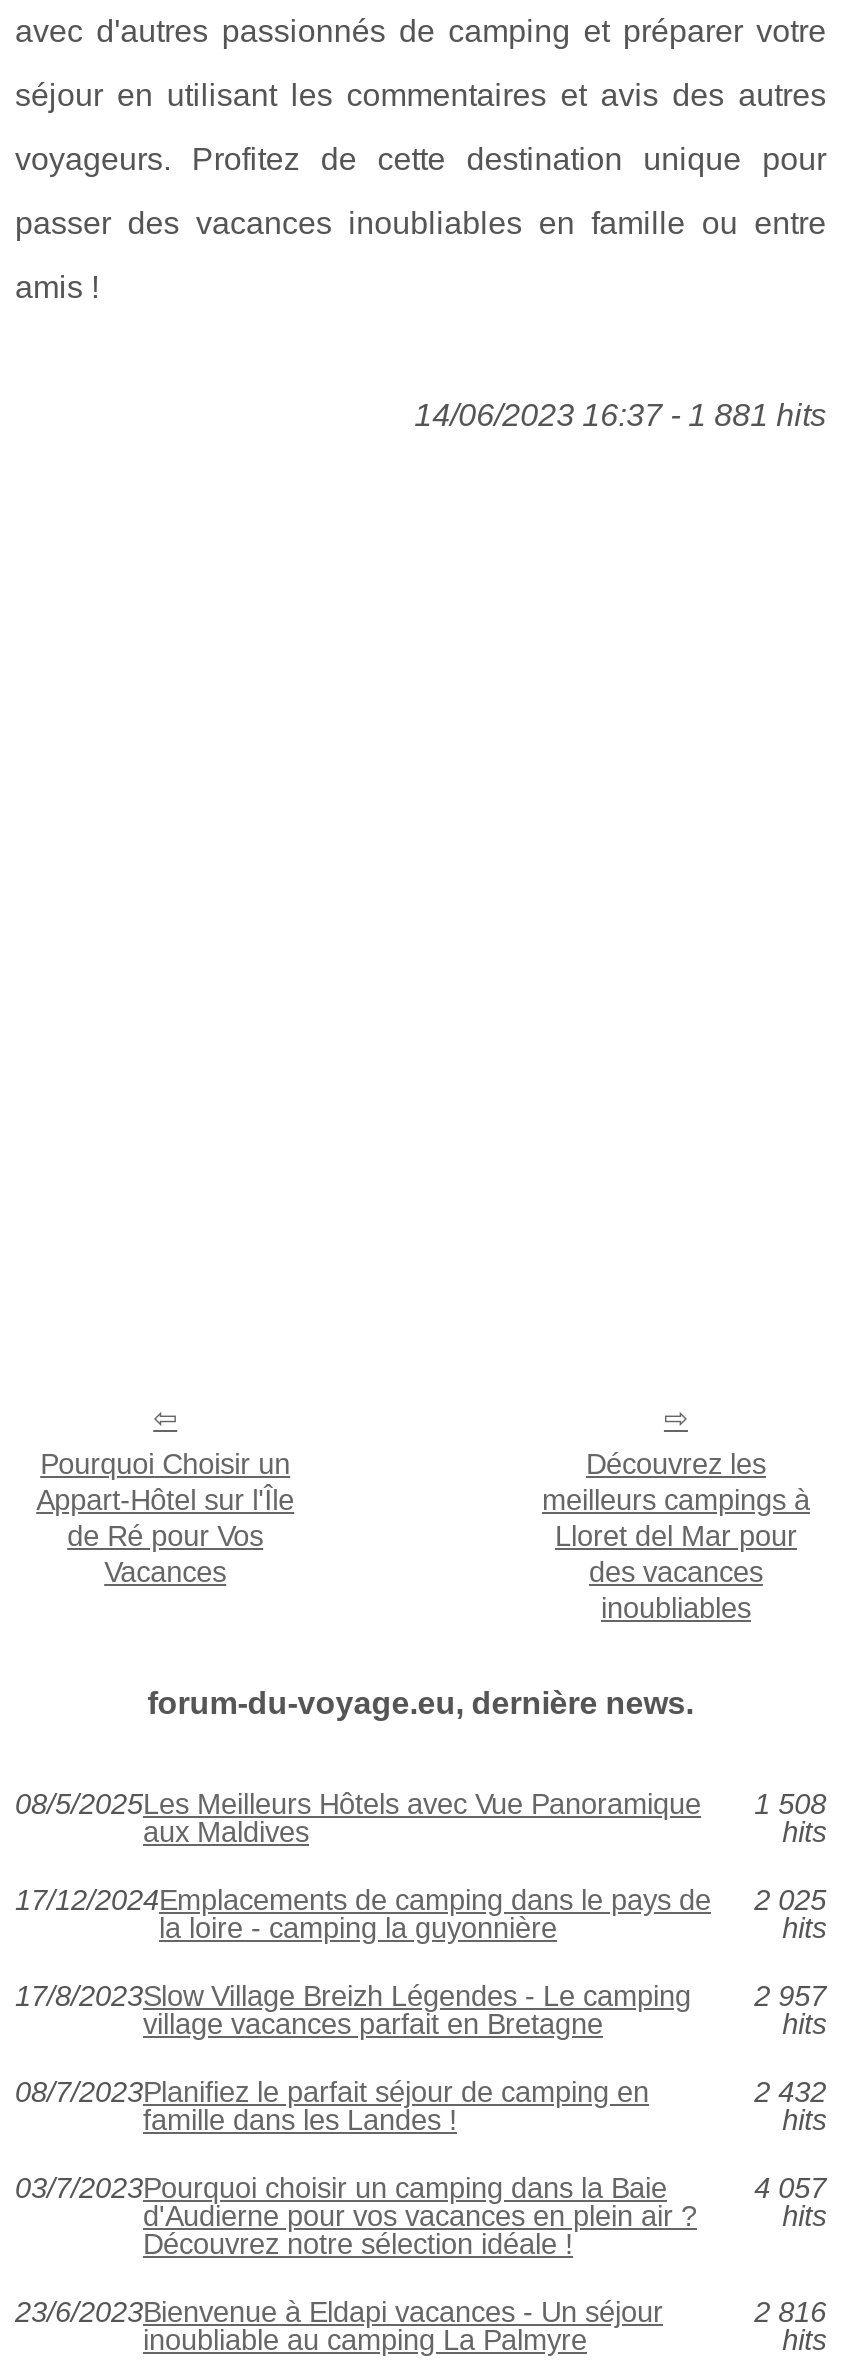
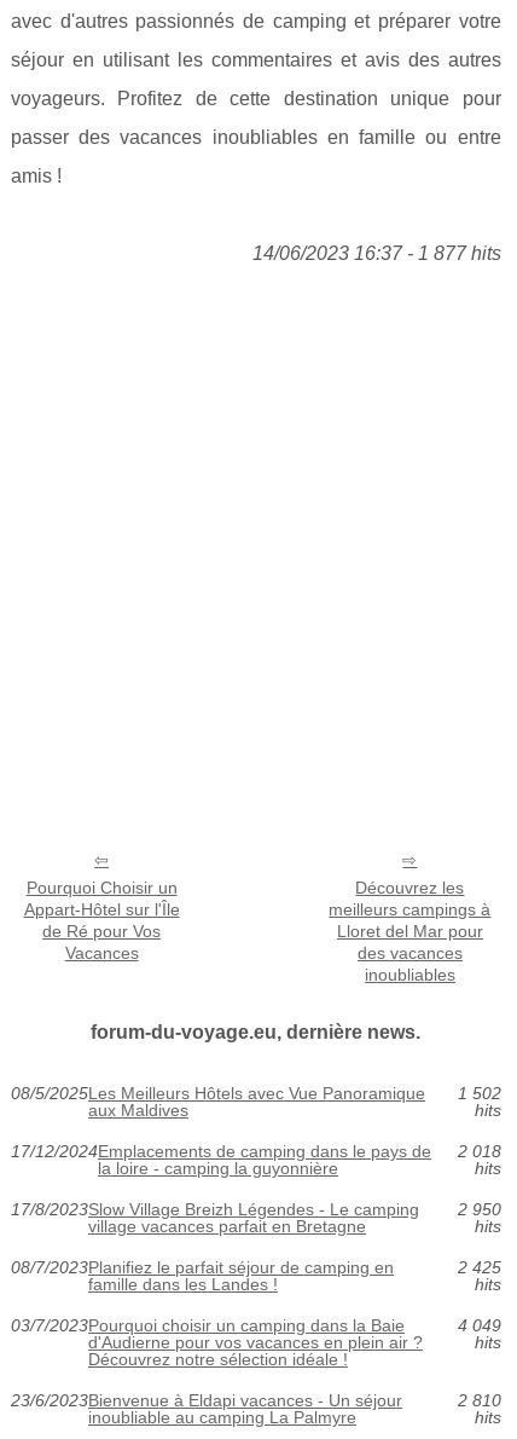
[414,399,826,433] 14/06/2023 16:37 - 1 881 hits -> [252,243,501,264] 14/06/2023 16:37 - 1 877 hits
[15,1789,826,1821] 08/5/2025Les Meilleurs Hôtels avec Vue Panoramique 1 508 -> [11,1084,501,1103] 08/5/2025Les Meilleurs Hôtels avec Vue Panoramique 1 502
[15,1885,826,1917] 17/12/2024Emplacements de camping dans le pays de 2 025 -> [11,1142,501,1161] 17/12/2024Emplacements de camping dans le pays de 2 018
[15,1981,826,2013] 17/8/2023Slow Village Breizh Légendes - Le camping 2 957 -> [11,1200,501,1219] 17/8/2023Slow Village Breizh Légendes - Le camping 2 950
[754,2077,826,2109] 2 432 -> [457,1258,501,1277] 2 425
[754,2173,826,2205] 4 057 -> [457,1316,501,1335] 4 049
[754,2297,826,2329] 2 816 -> [457,1391,501,1410] 2 810

